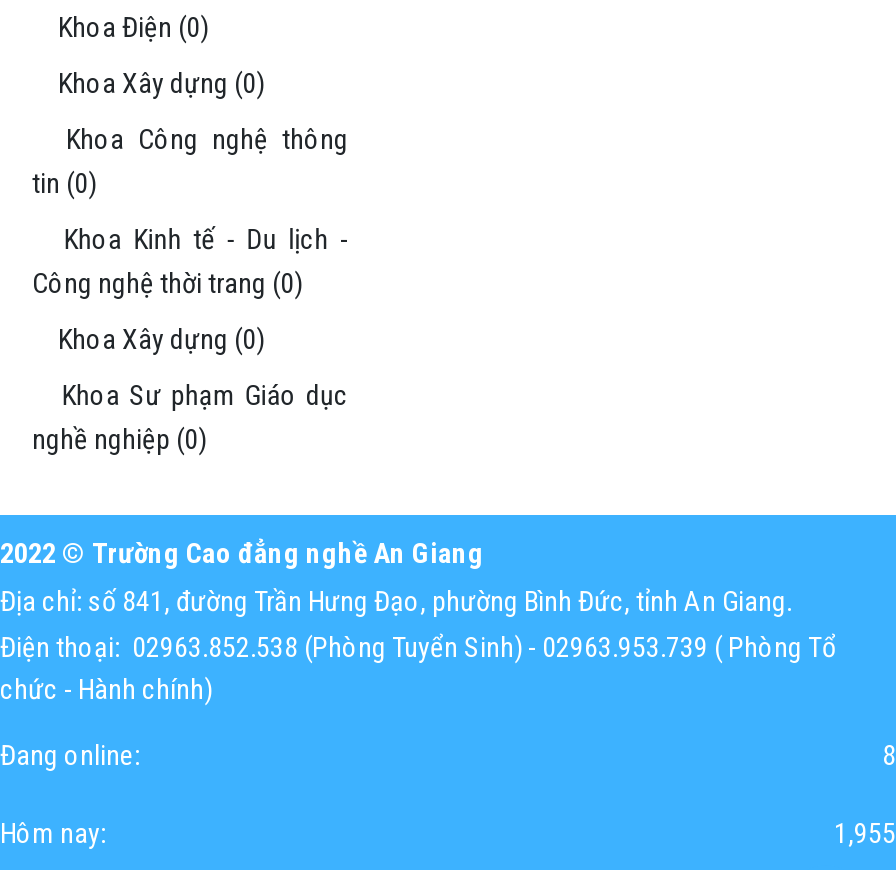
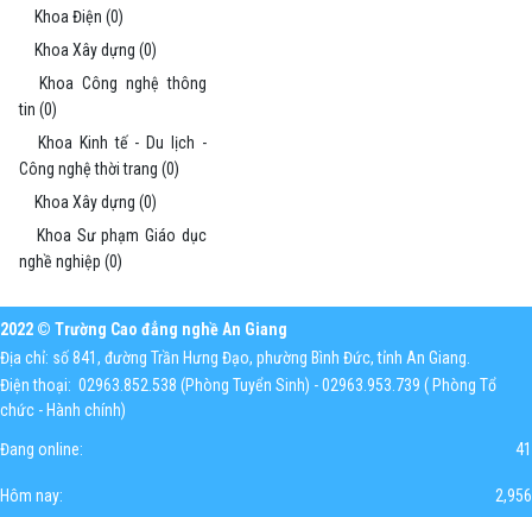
[882,739,896,771] 8 -> [515,440,532,459] 41
[834,817,896,849] 1,955 -> [495,486,532,505] 2,956

